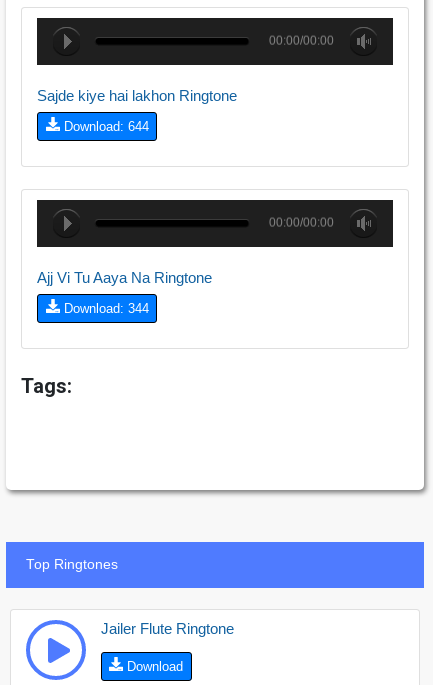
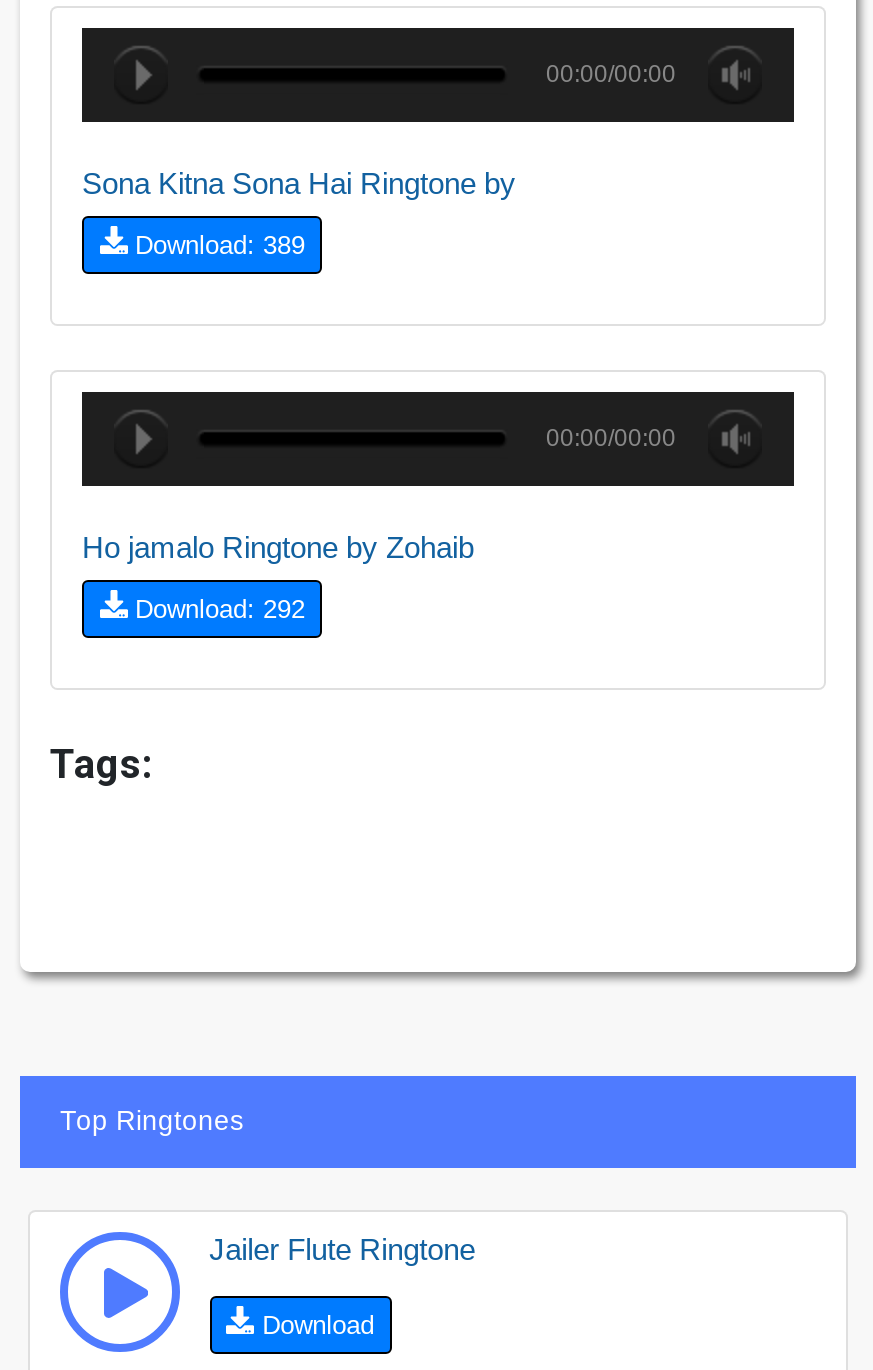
[37,87,237,104] Sajde kiye hai lakhon Ringtone -> [82,166,516,200] Sona Kitna Sona Hai Ringtone by
[59,119,148,134] Download: 644 -> [127,230,305,260] Download: 389
[37,269,212,286] Ajj Vi Tu Aaya Na Ringtone -> [82,530,474,564] Ho jamalo Ringtone by Zohaib
[59,301,148,316] Download: 344 -> [127,594,305,624] Download: 292

